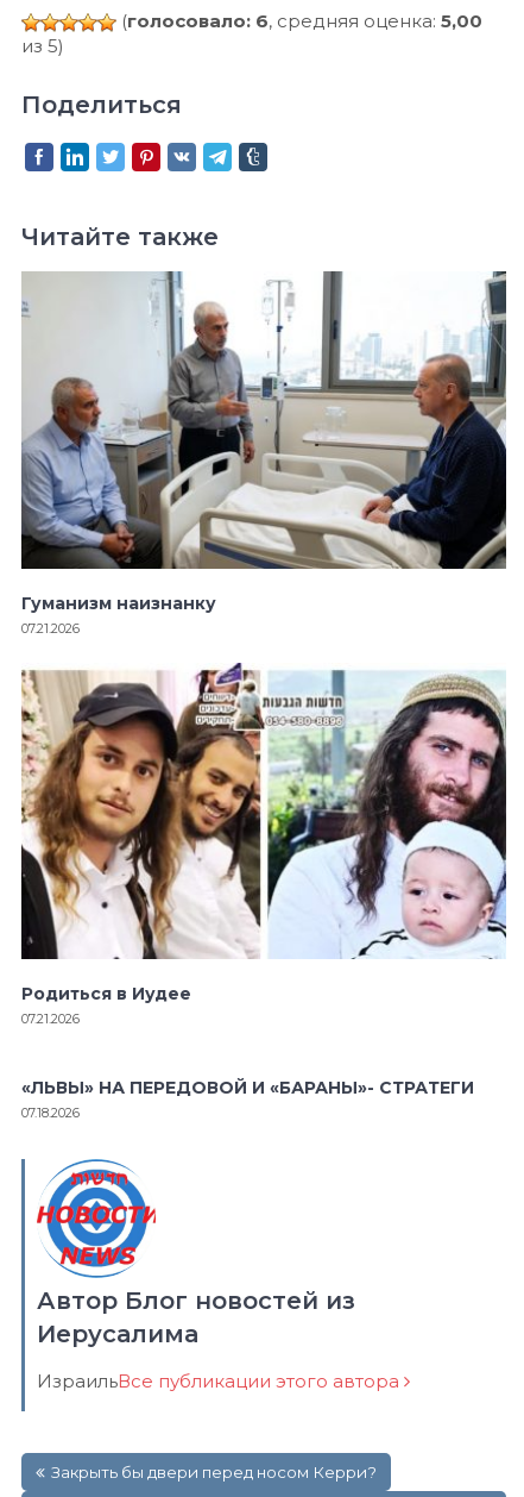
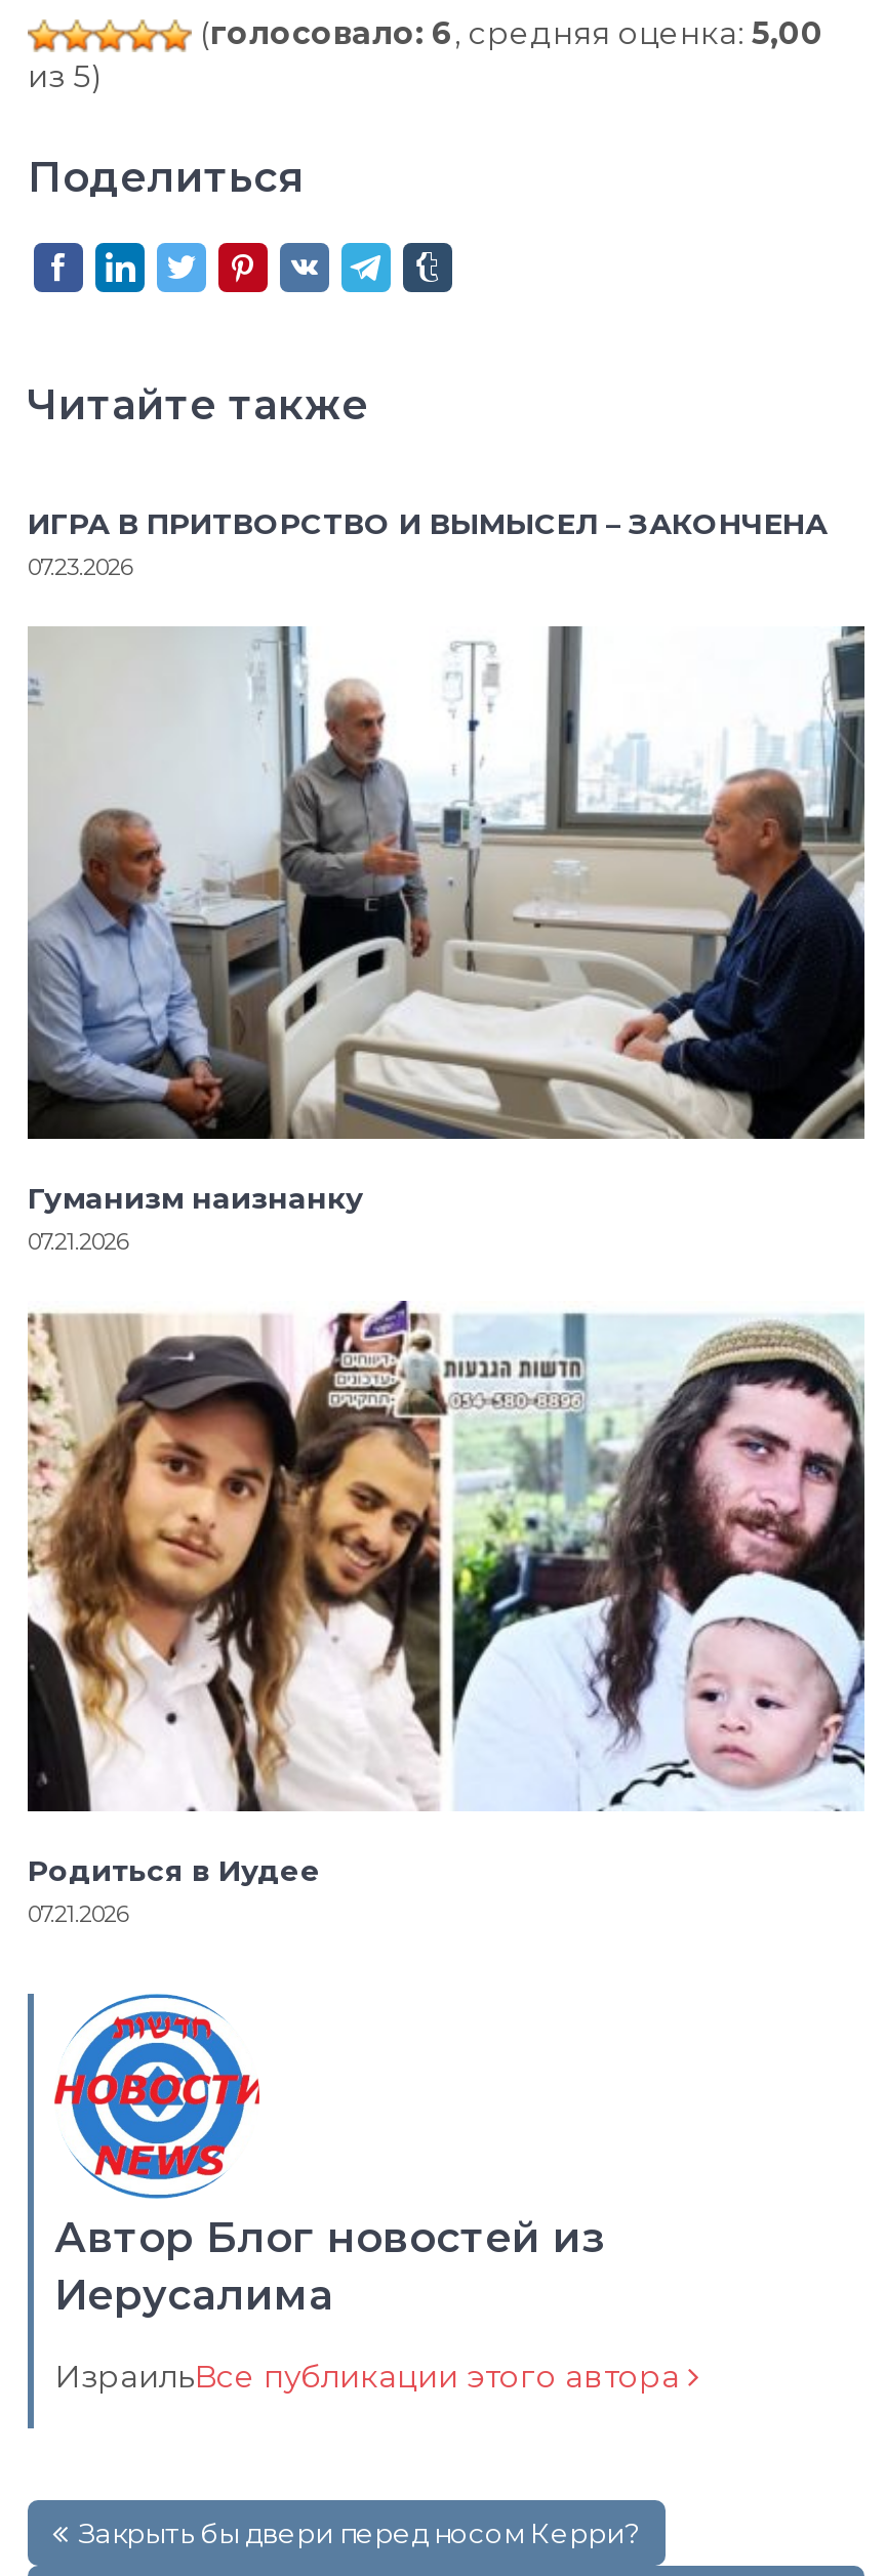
none -> [28,505,828,581] ИГРА В ПРИТВОРСТВО И ВЫМЫСЕЛ – ЗАКОНЧЕНА | 07.23.2026
moved [20,270,509,1028] -> [26,624,869,1929]: [image] | Гуманизм наизнанку | 07.21.2026 | Родиться в Иудее | 07.21.2026
[21,1078,484,1122] «ЛЬВЫ» НА ПЕРЕДОВОЙ И «БАРАНЫ»- СТРАТЕГИ | 07.18.2026 -> none

